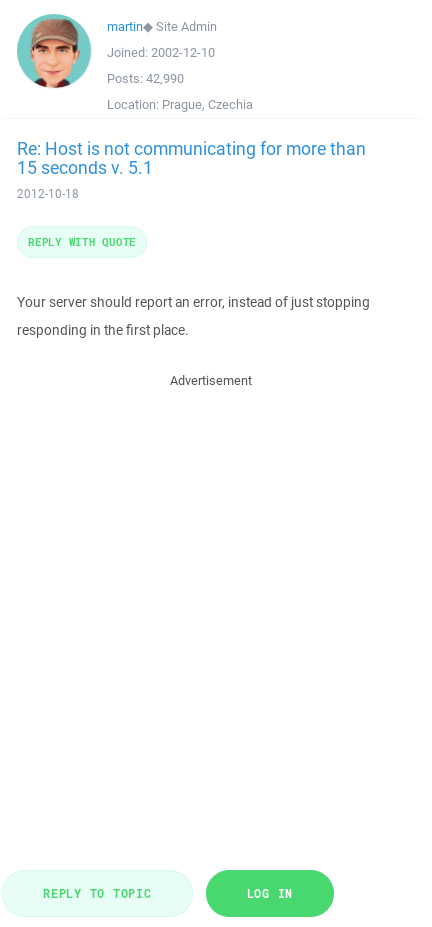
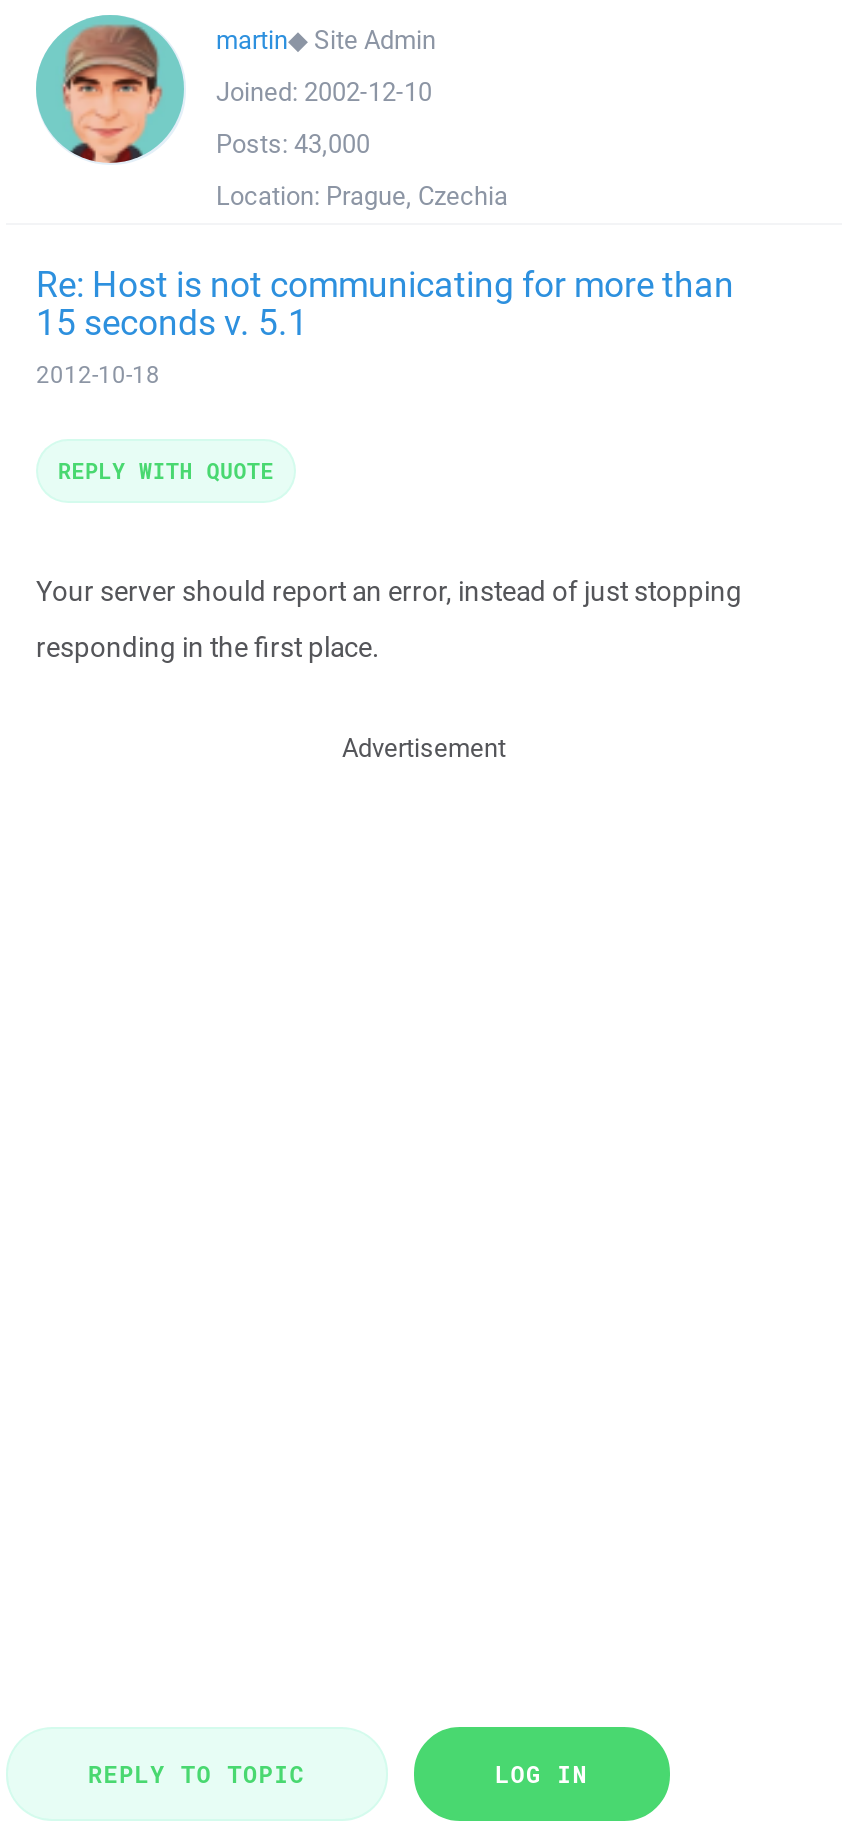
[107,70,184,87] Posts: 42,990 -> [216,127,370,161] Posts: 43,000

